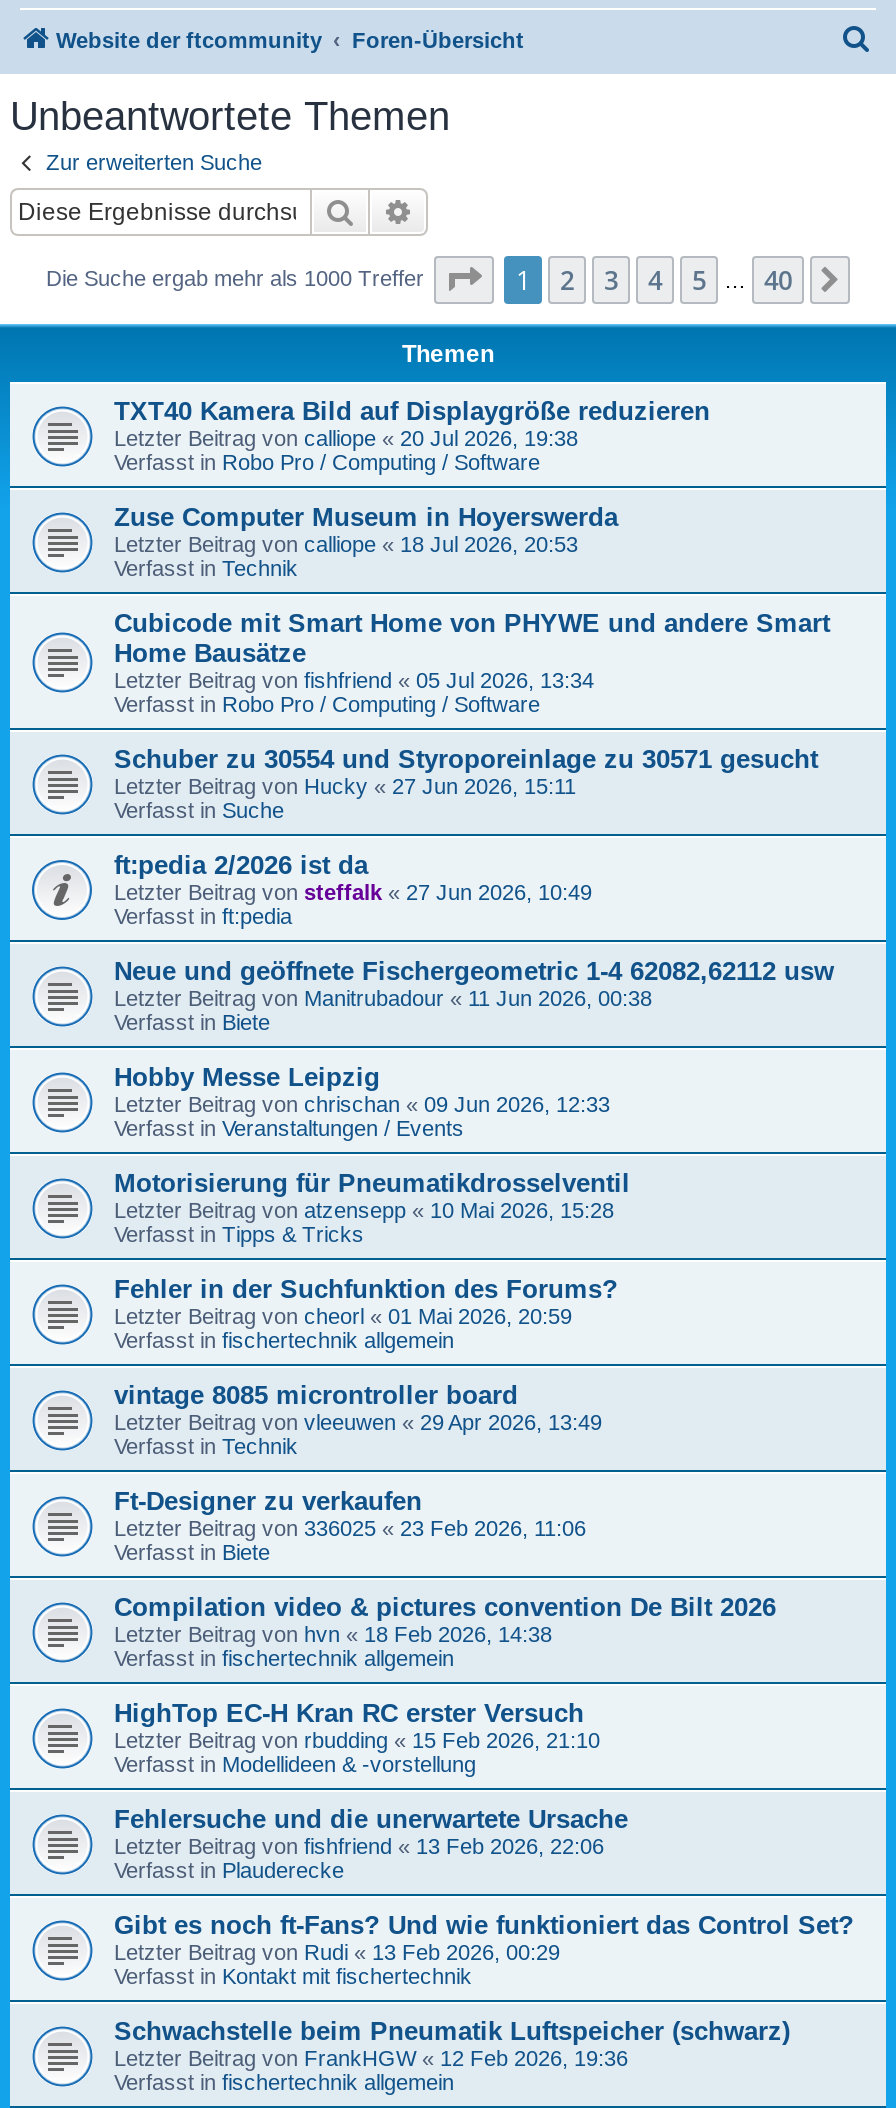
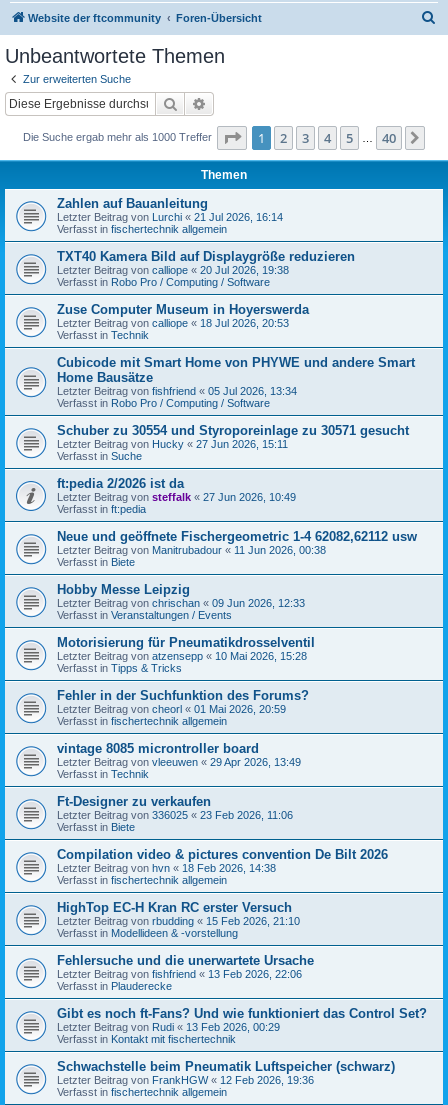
none -> [57,195,283,234] Zahlen auf Bauanleitung | Letzter Beitrag von Lurchi «21 Jul 2026, 16:14 | Verfasst in fischertechnik allgemein

